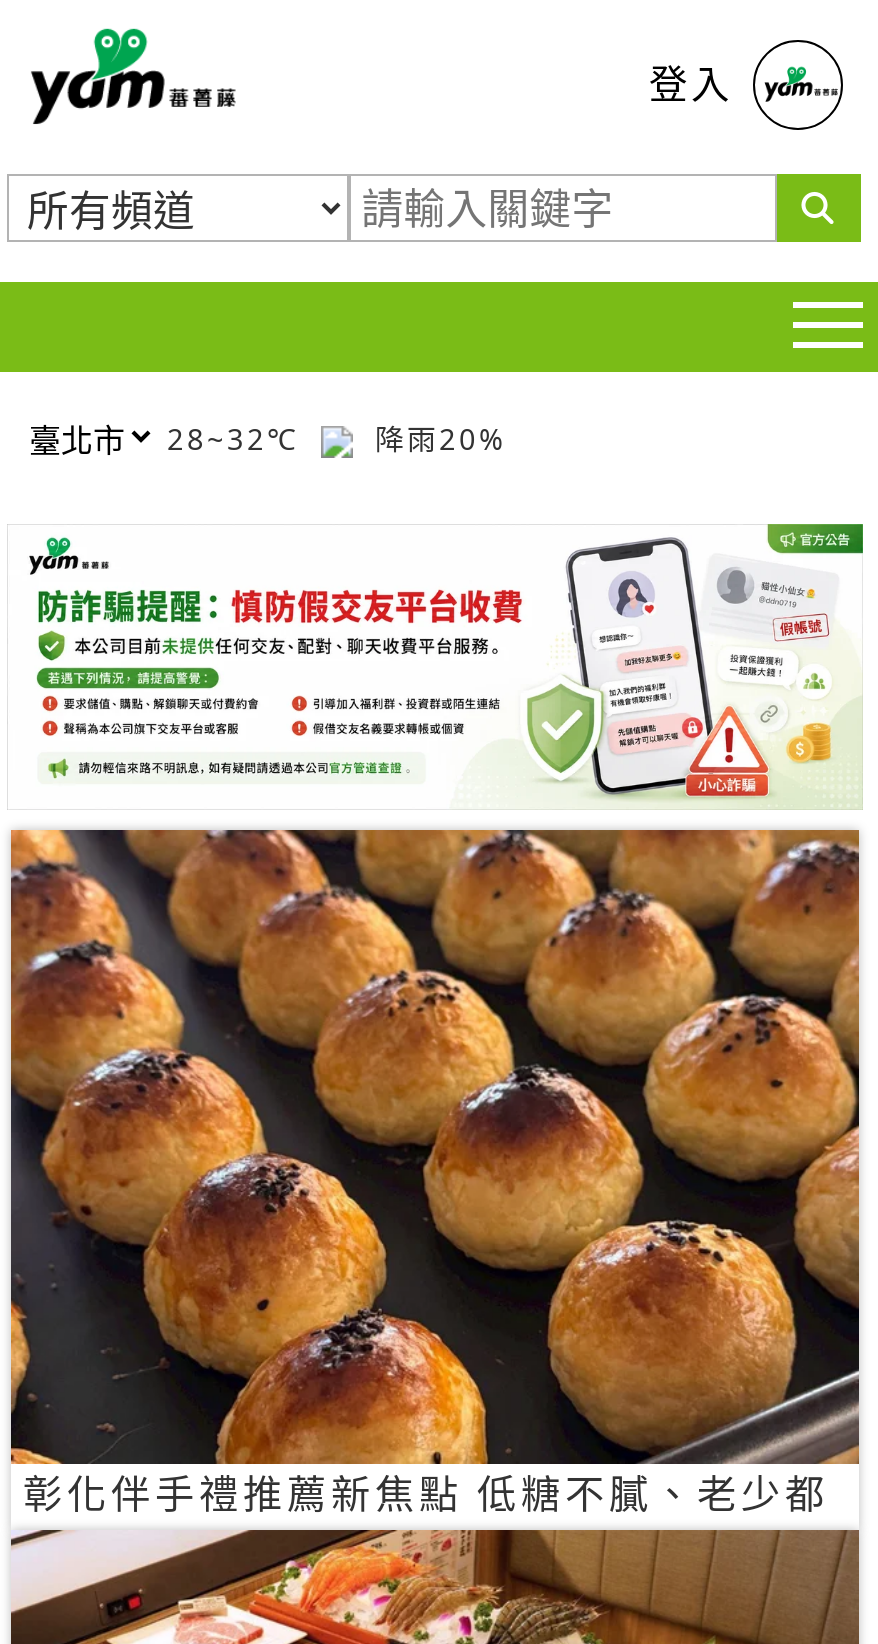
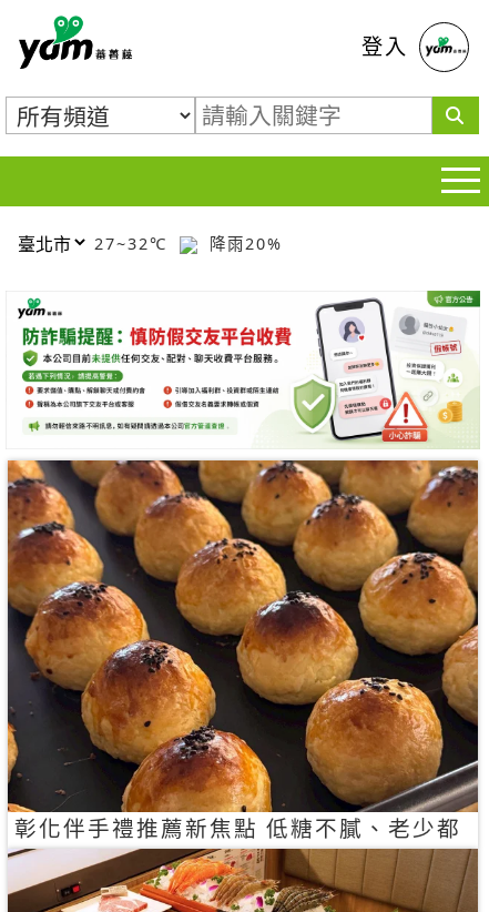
[167,419,507,457] 28~32℃ 降雨20% -> [94,232,283,254] 27~32℃ 降雨20%

